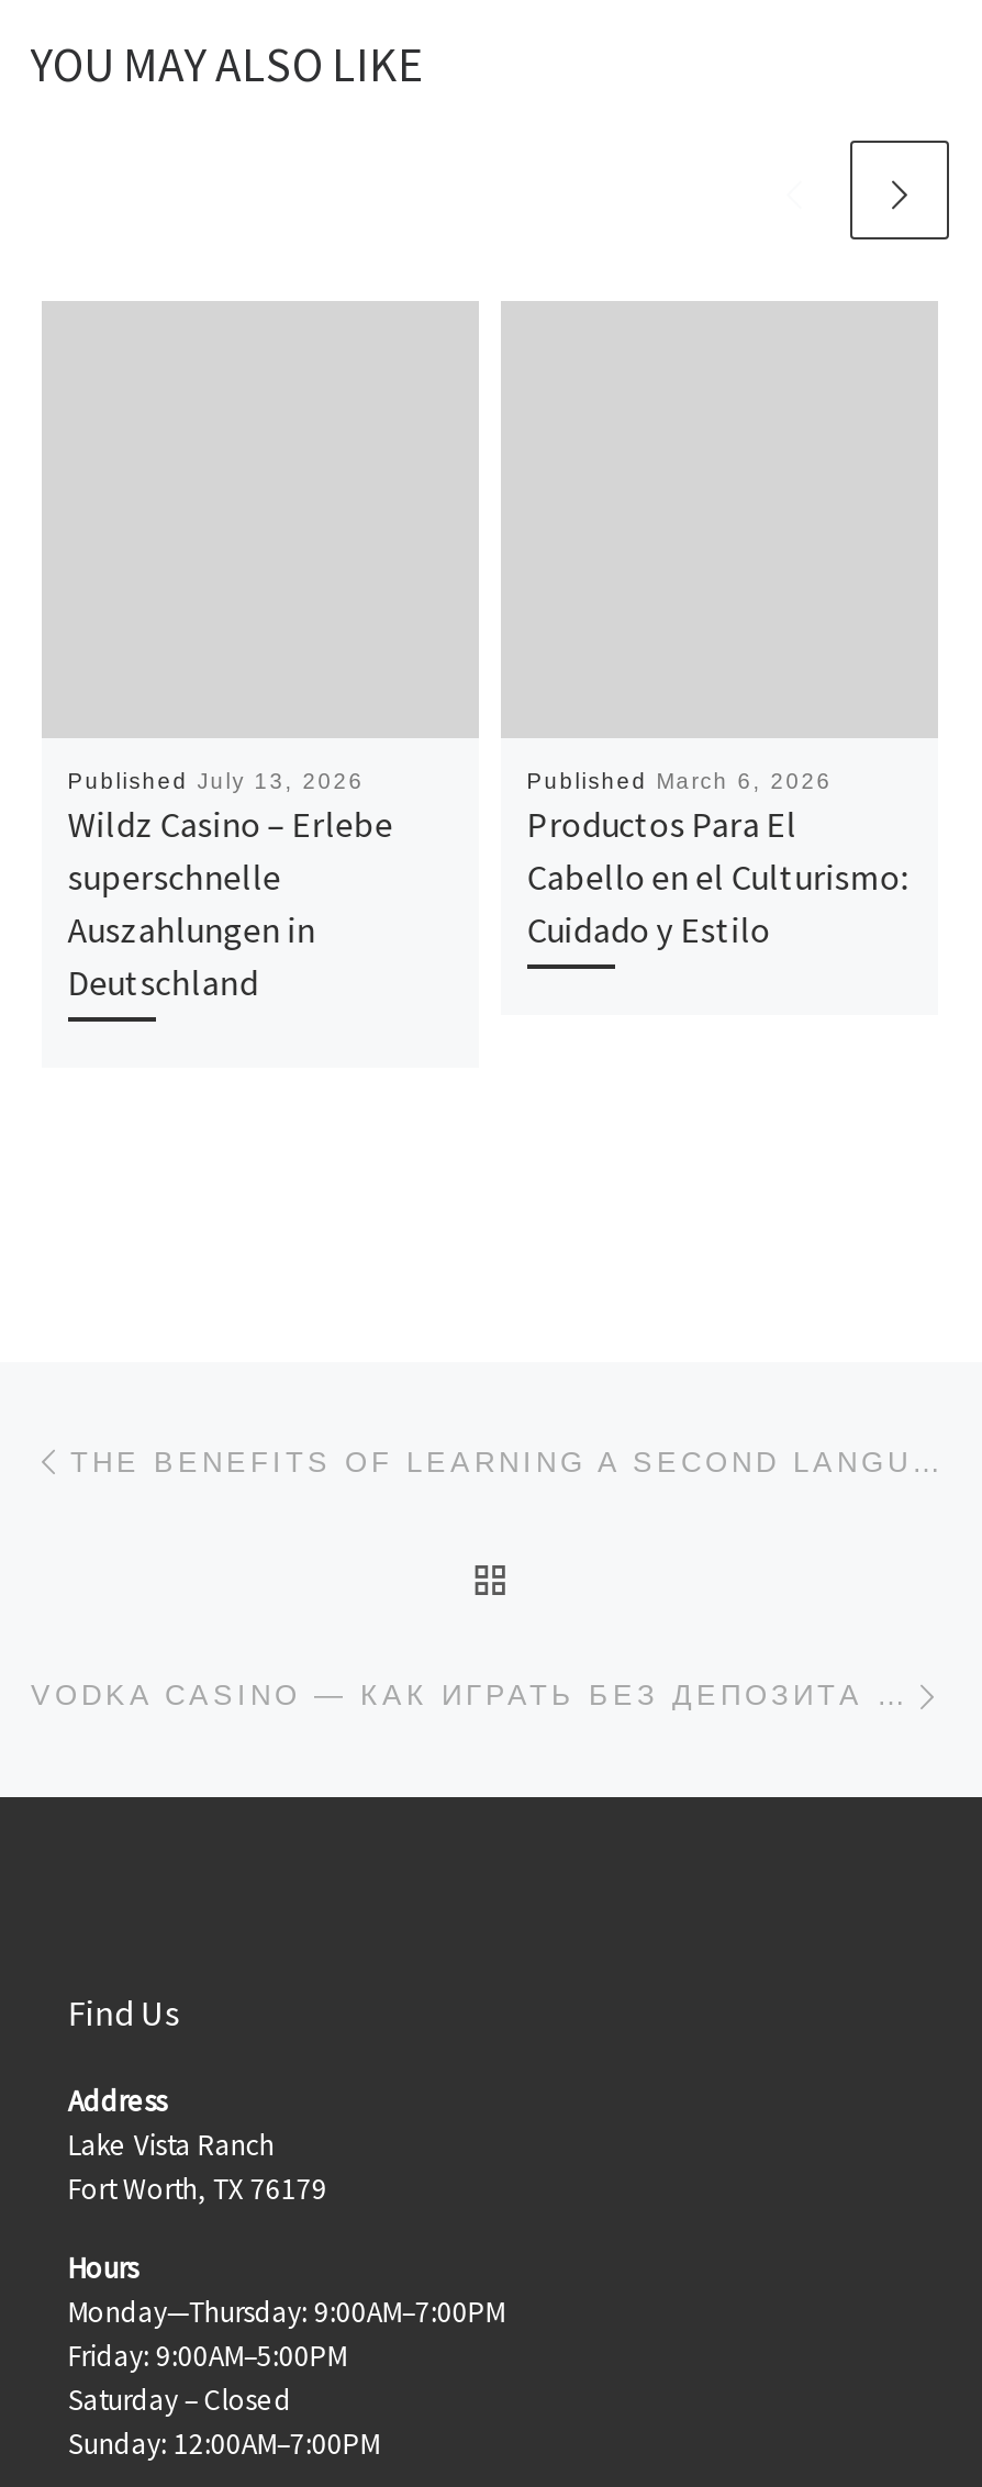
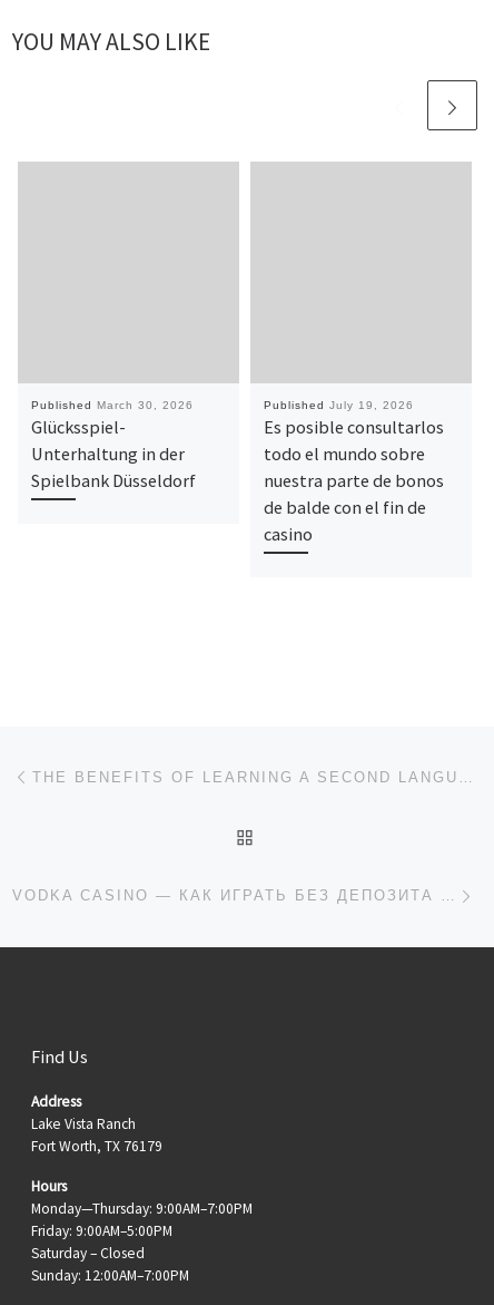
[67,768,393,1003] Published July 13, 2026 | Wildz Casino – Erlebe | superschnelle | Auszahlungen in | Deutschland -> [31,399,195,491] Published March 30, 2026 | Glücksspiel- | Unterhaltung in der | Spielbank Düsseldorf
[527,768,907,951] Published March 6, 2026 | Productos Para El | Cabello en el Culturismo: | Cuidado y Estilo -> [263,399,444,545] Published July 19, 2026 | Es posible consultarlos | todo el mundo sobre | nuestra parte de bonos | de balde con el fin de | casino

